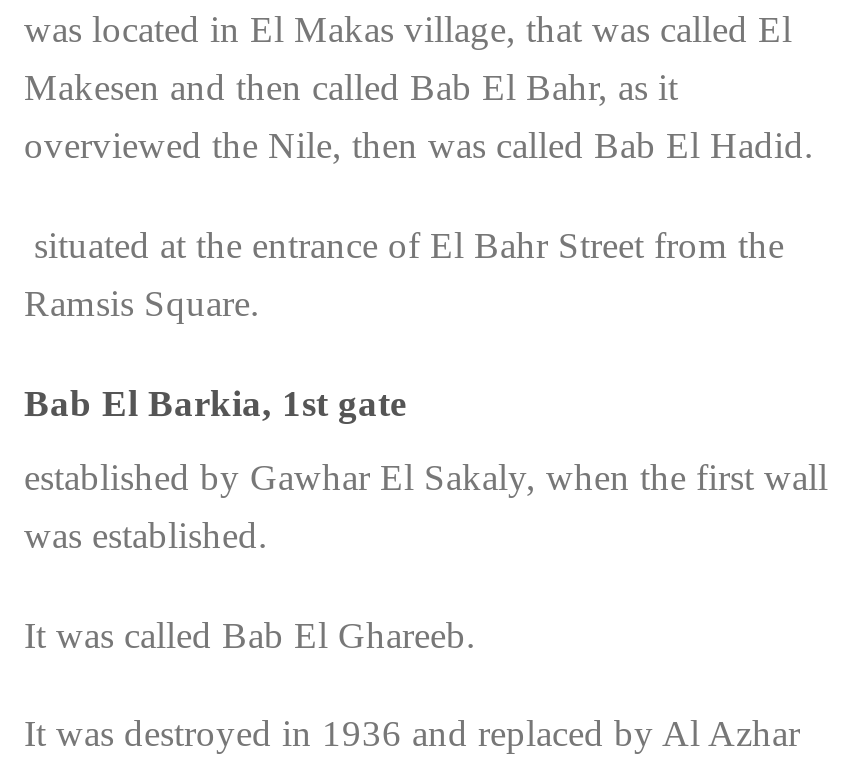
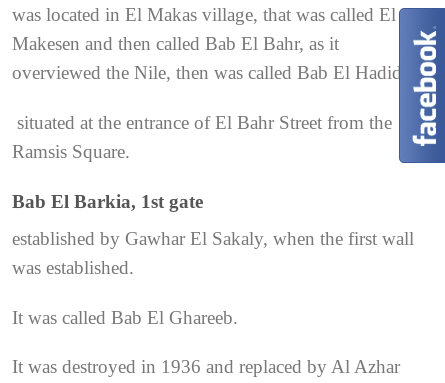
none -> [398,7,442,164] [image]

